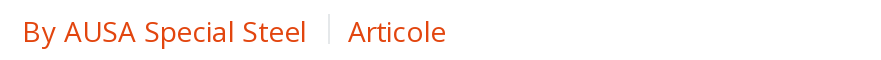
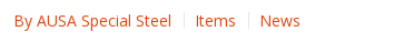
[348,12,446,50] Articole -> [195,10,300,31] Items | News

